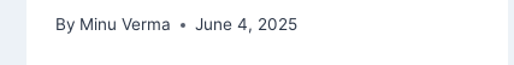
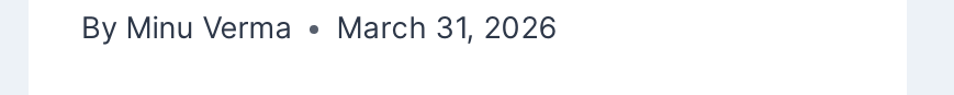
[55,15,298,34] By Minu Verma June 4, 2025 -> [81,10,556,45] By Minu Verma March 31, 2026

